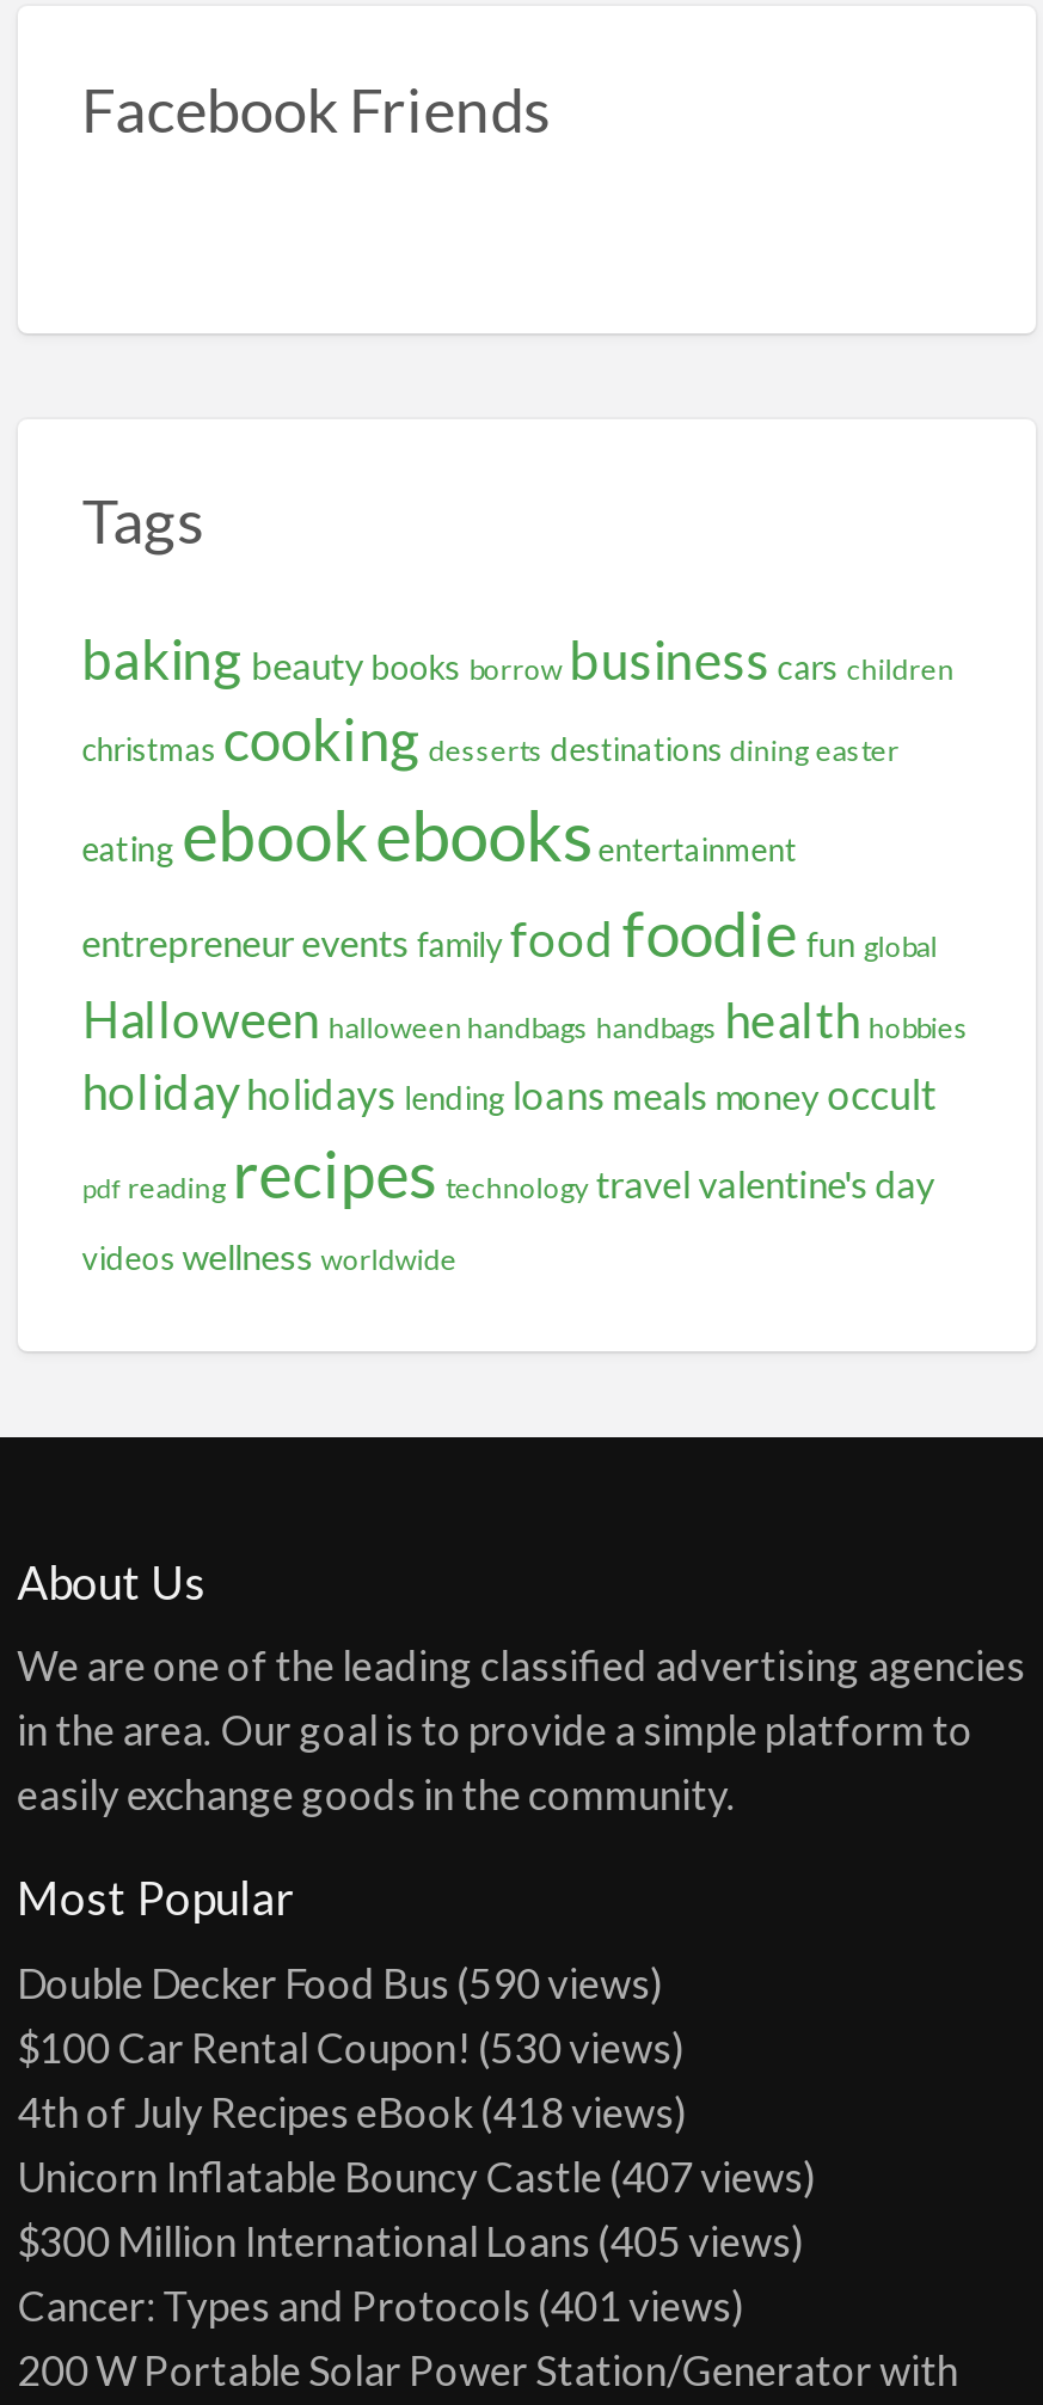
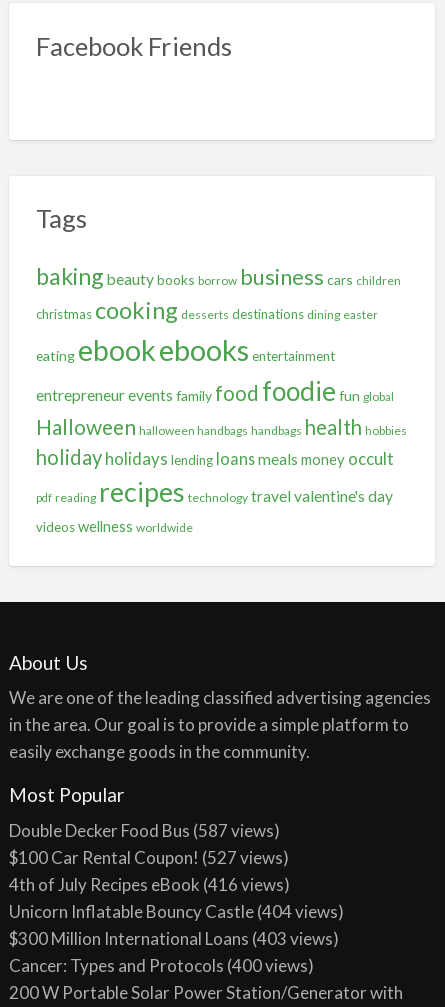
[17,1958,665,2008] Double Decker Food Bus (590 views) -> [9,820,280,841] Double Decker Food Bus (587 views)
[17,2022,686,2073] $100 Car Rental Coupon! (530 views) -> [9,847,289,868] $100 Car Rental Coupon! (527 views)
[17,2087,688,2137] 4th of July Recipes eBook (418 views) -> [9,874,290,895] 4th of July Recipes eBook (416 views)
[17,2151,817,2202] Unicorn Inflatable Bouncy Castle (407 views) -> [9,901,344,922] Unicorn Inflatable Bouncy Castle (404 views)
[17,2216,805,2266] $300 Million International Loans (405 views) -> [9,928,339,949] $300 Million International Loans (403 views)
[17,2281,746,2331] Cancer: Types and Protocols (401 views) -> [9,955,314,976] Cancer: Types and Protocols (400 views)

